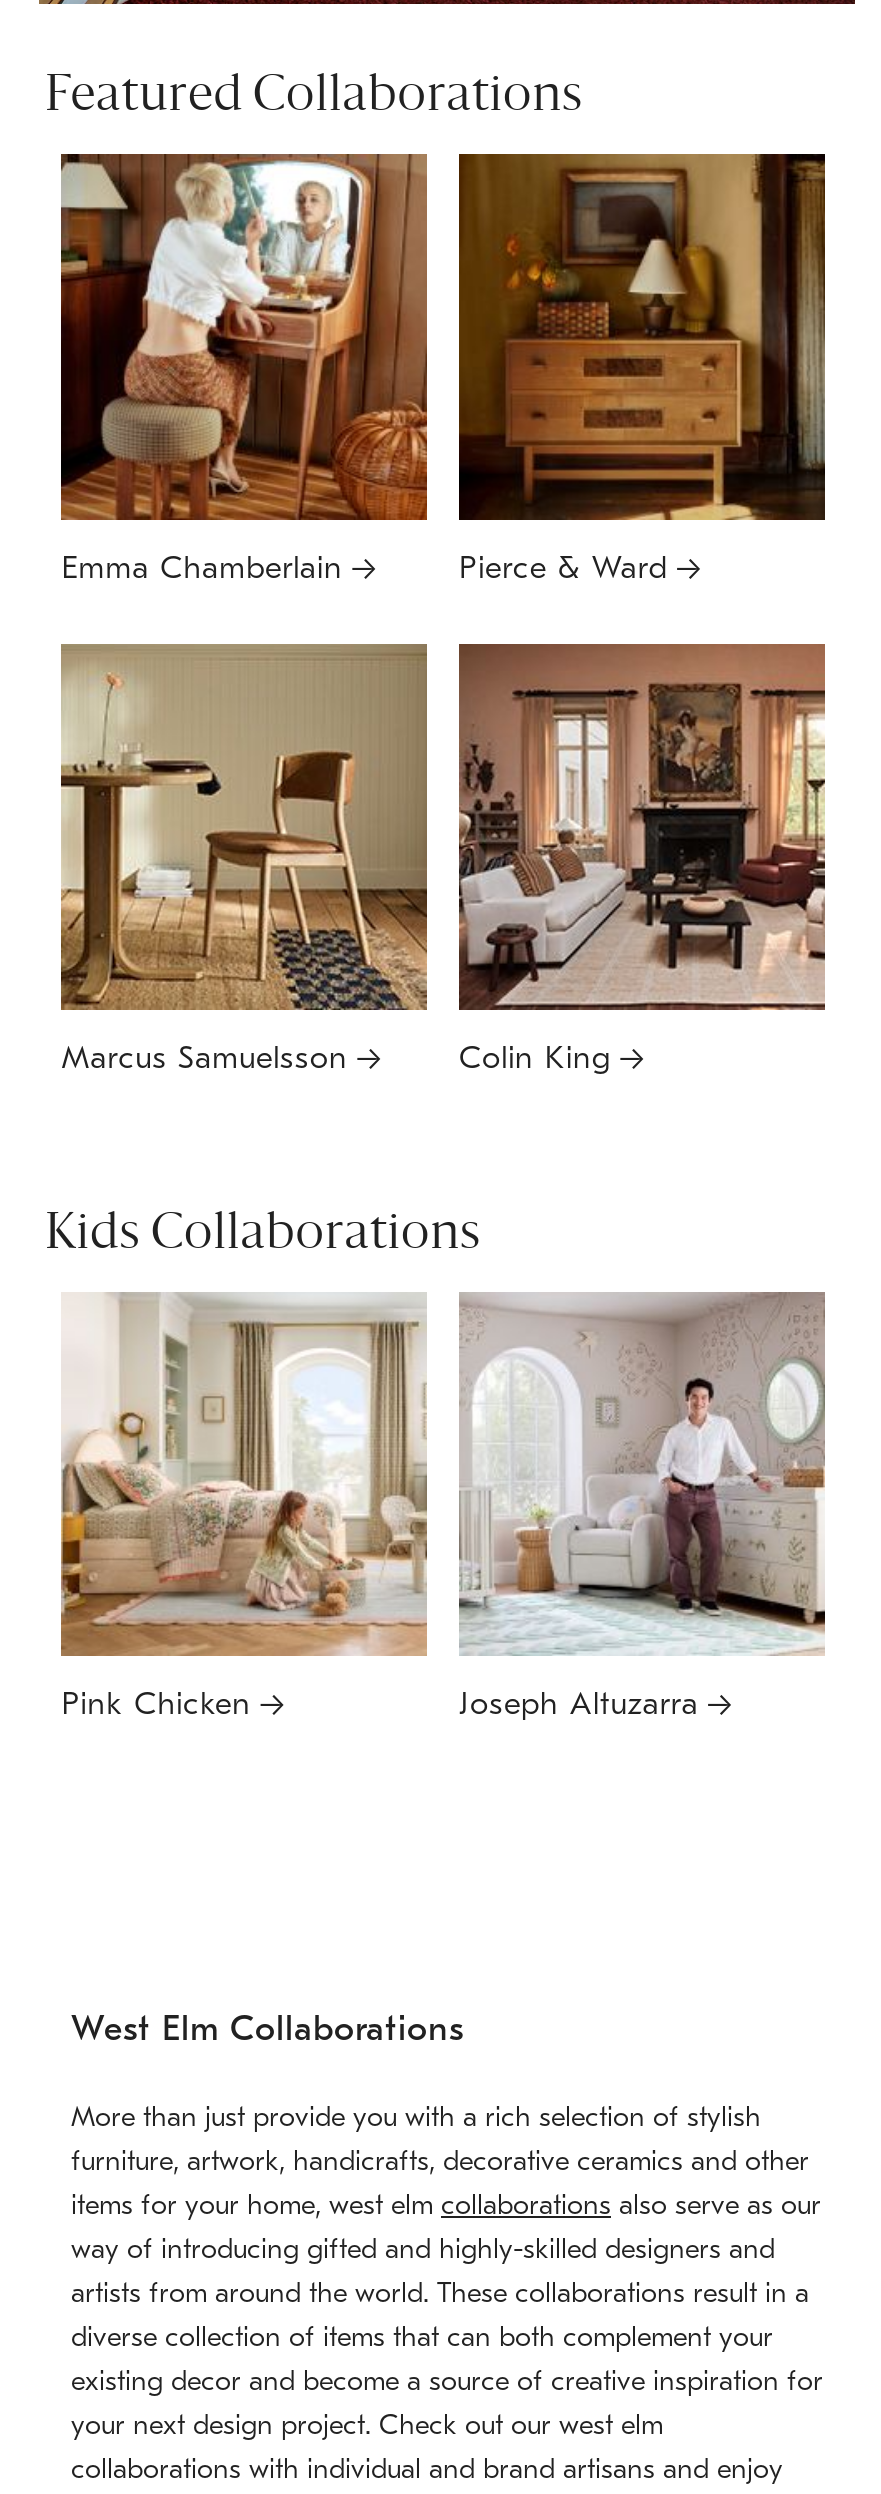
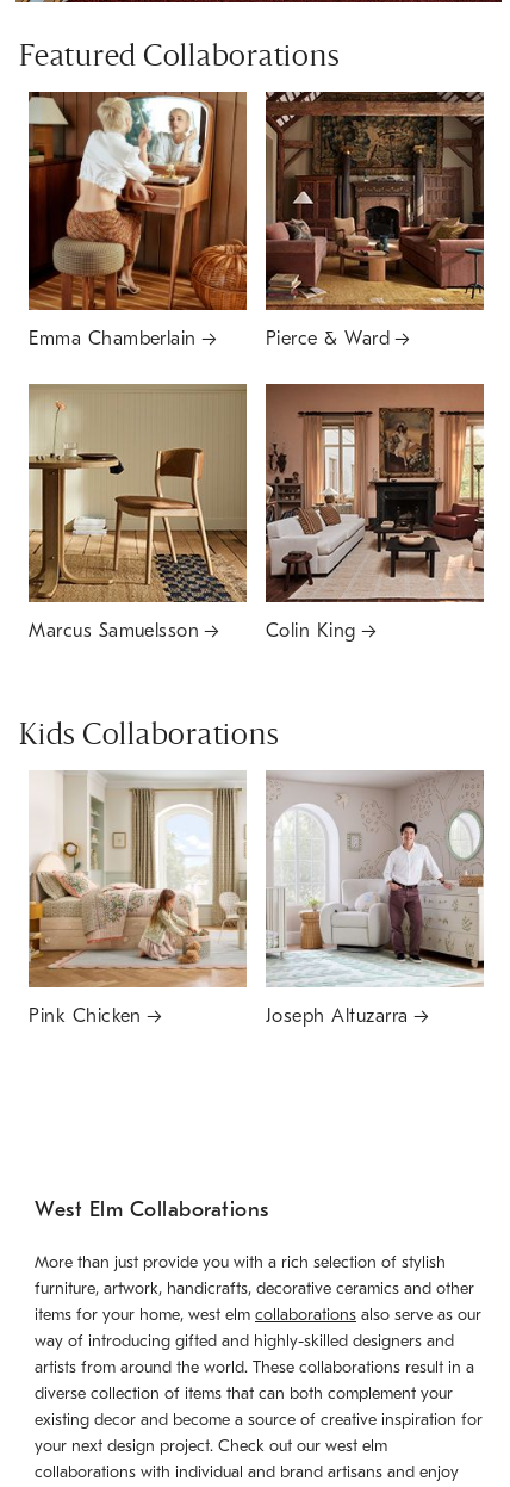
[459,152,827,522] [image] -> [265,91,485,311] [image]

